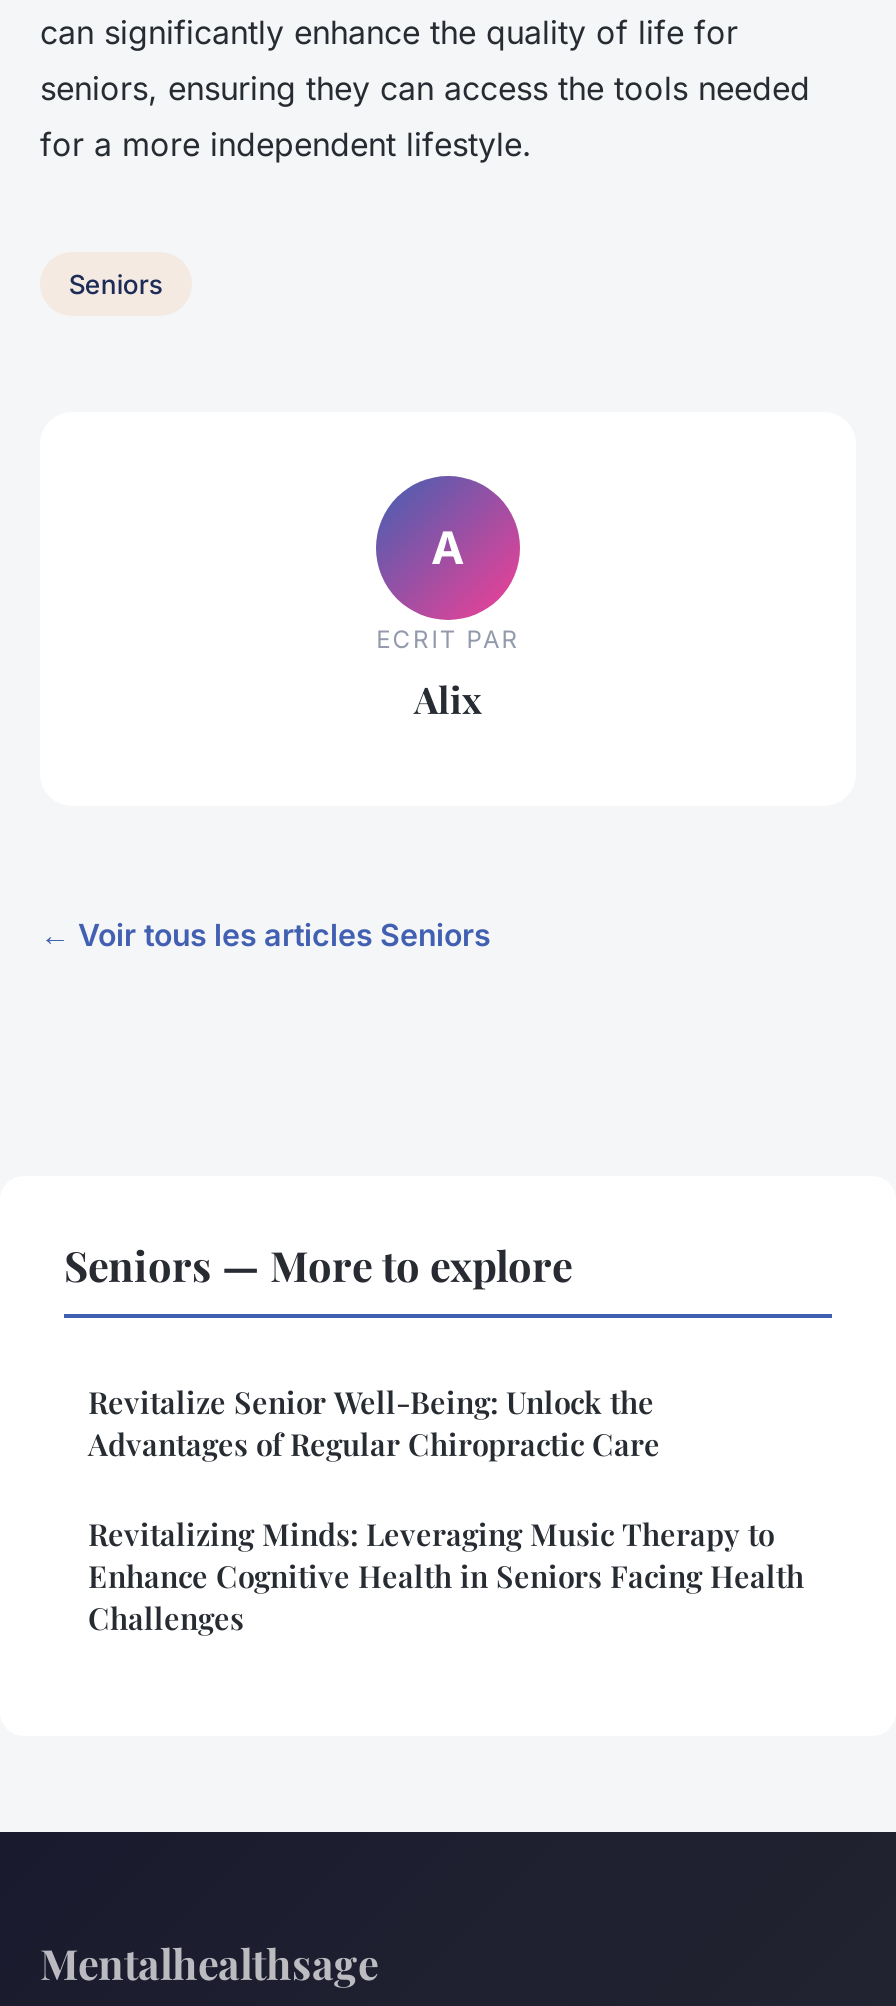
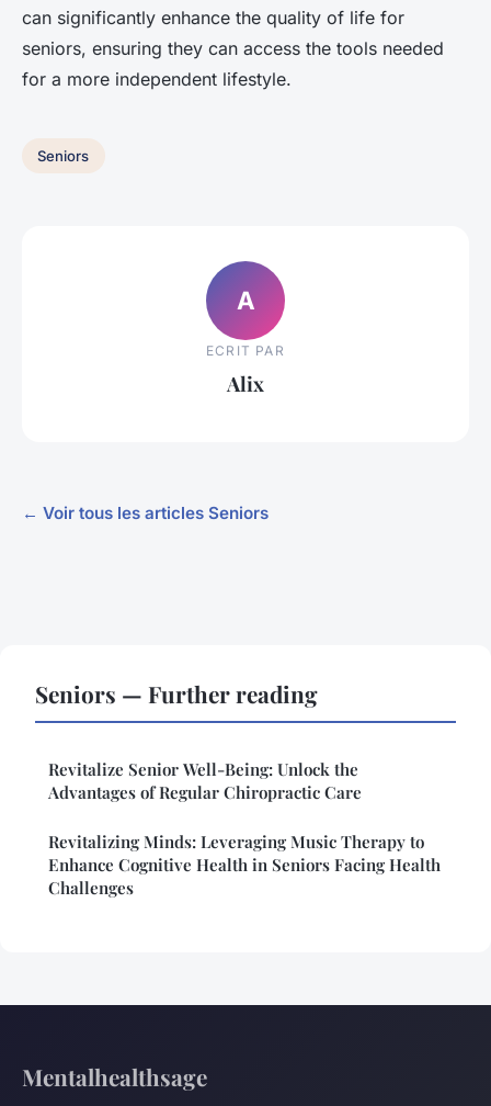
[64,1236,572,1292] Seniors — More to explore -> [35,678,318,709] Seniors — Further reading

